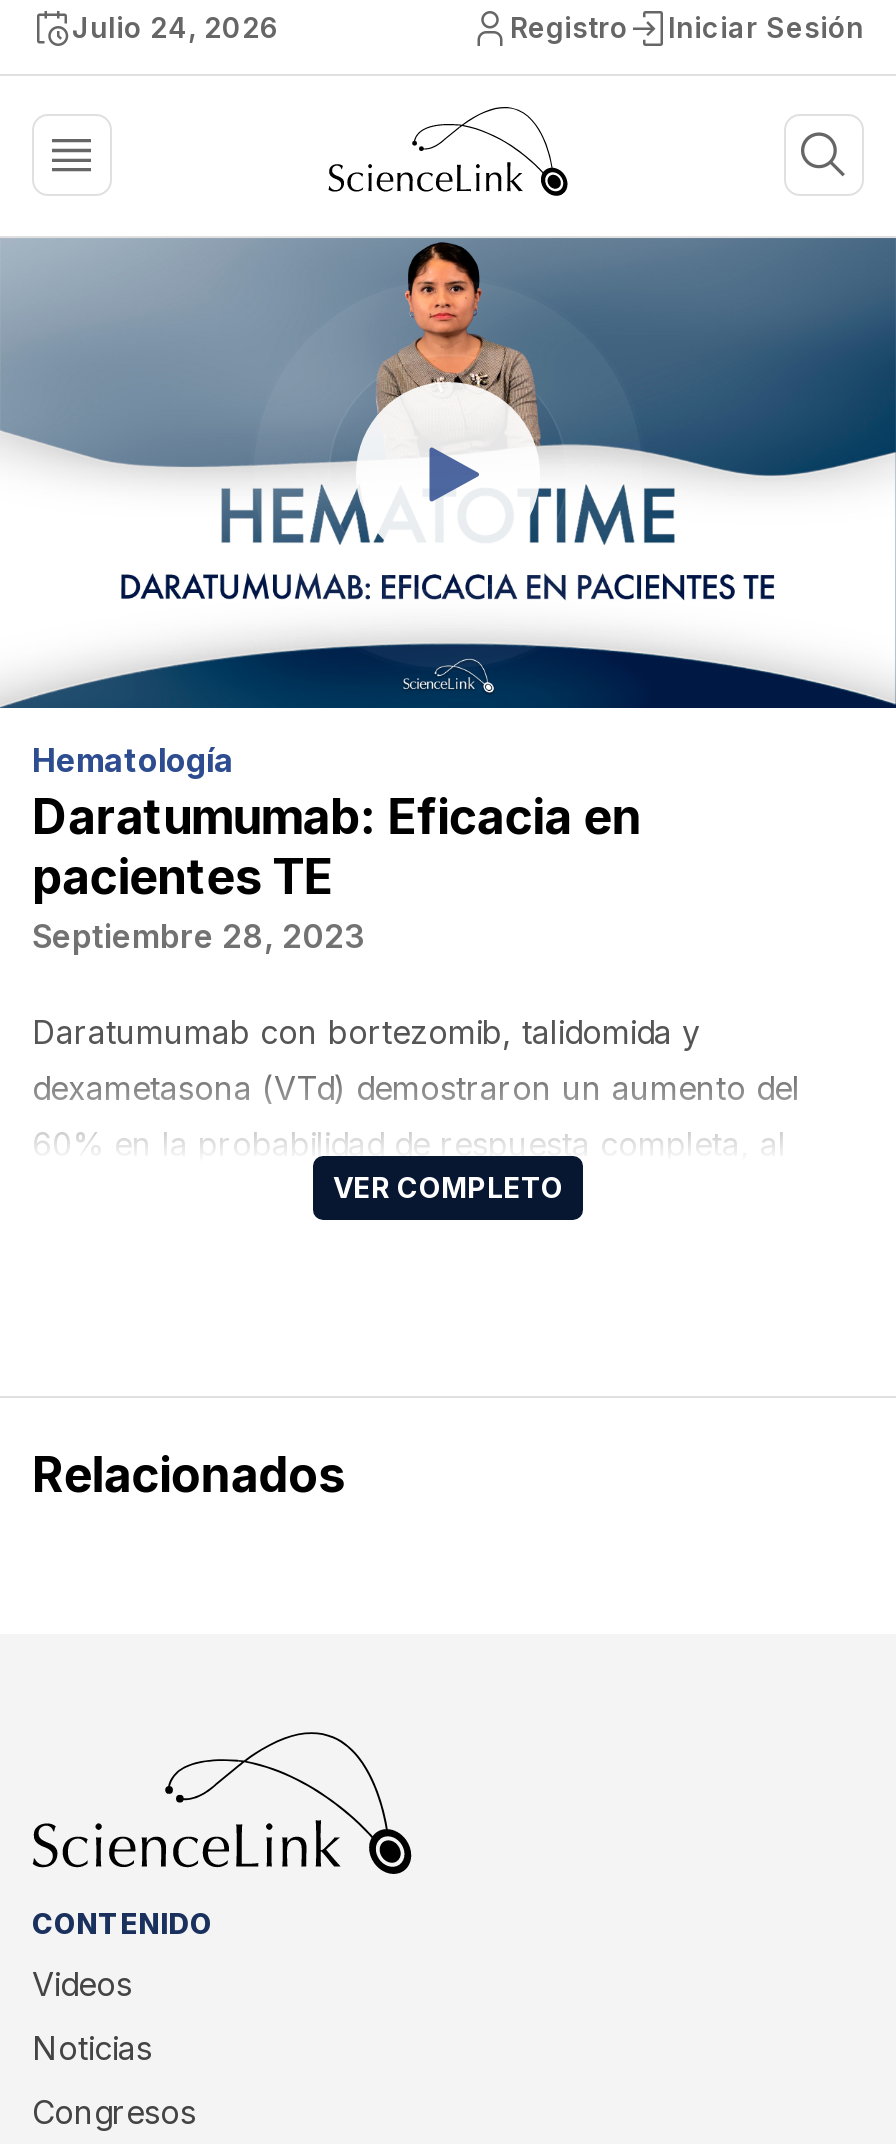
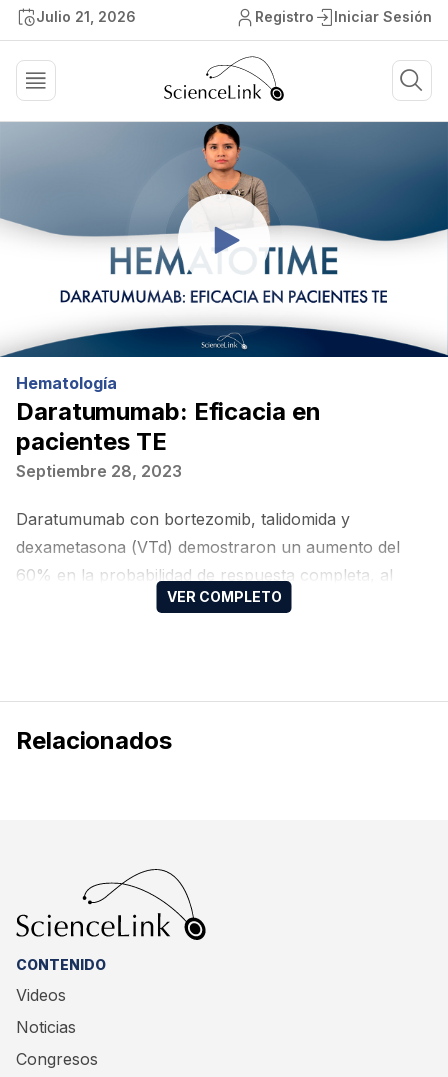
[72,10,280,44] Julio 24, 2026 -> [36,8,136,25] Julio 21, 2026

